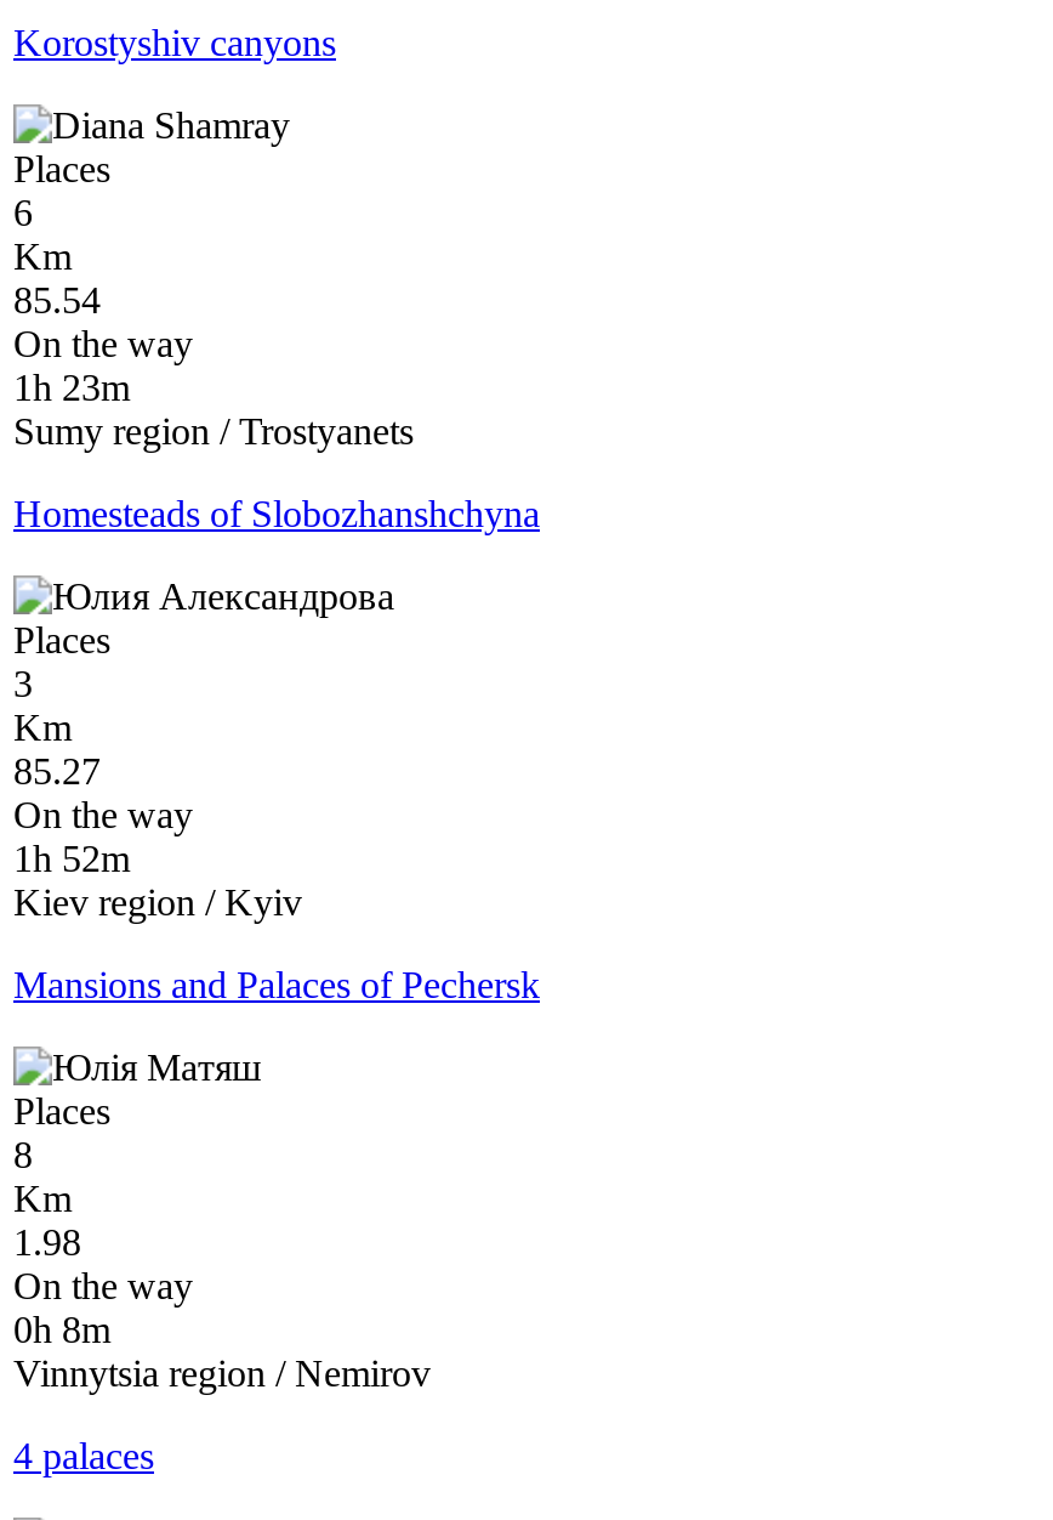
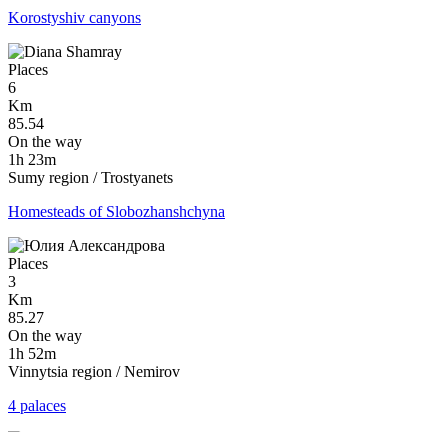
[13,881,540,1350] Kiev region / Kyiv | Mansions and Palaces of Pechersk | Places | 8 | Km | 1.98 | On the way | 0h 8m -> none

